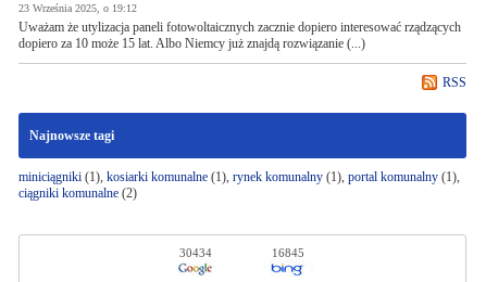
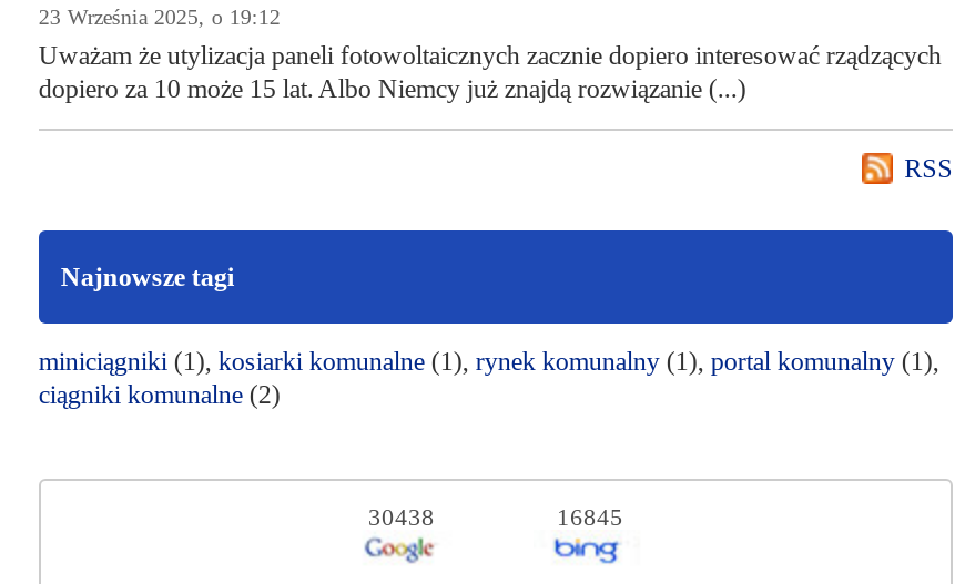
[180,246,213,259] 30434 -> [368,503,435,530] 30438

